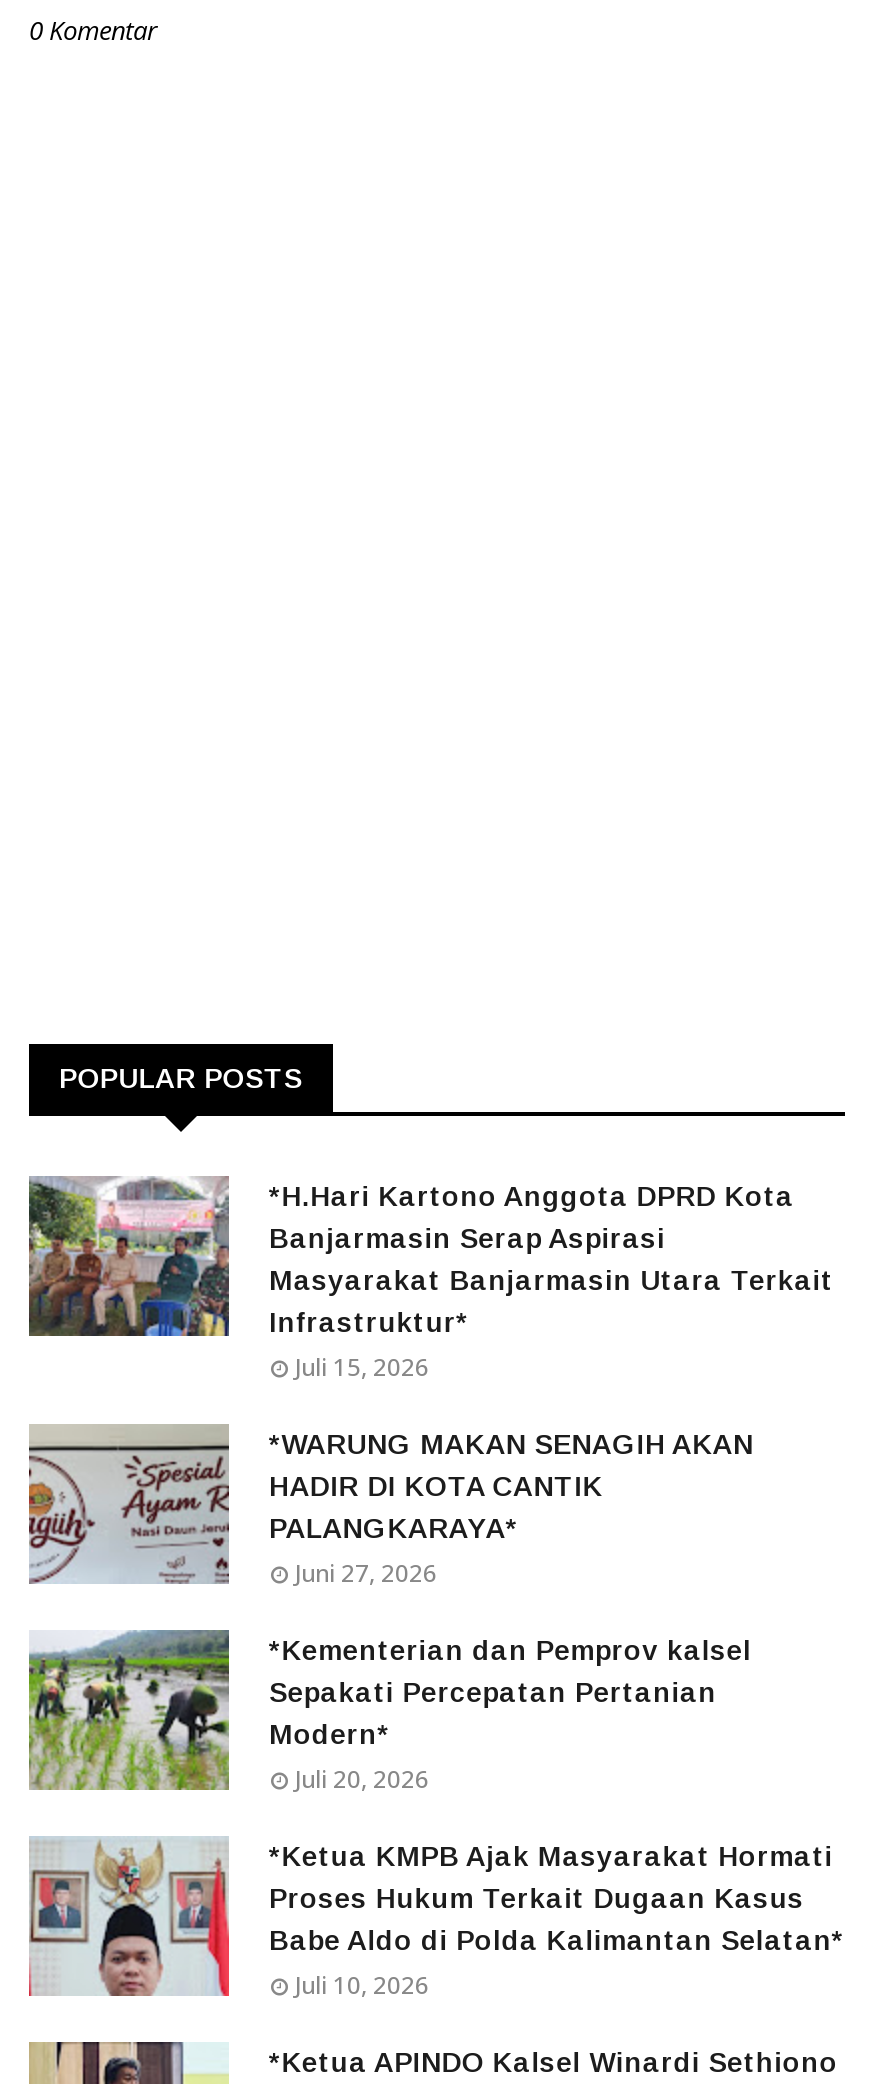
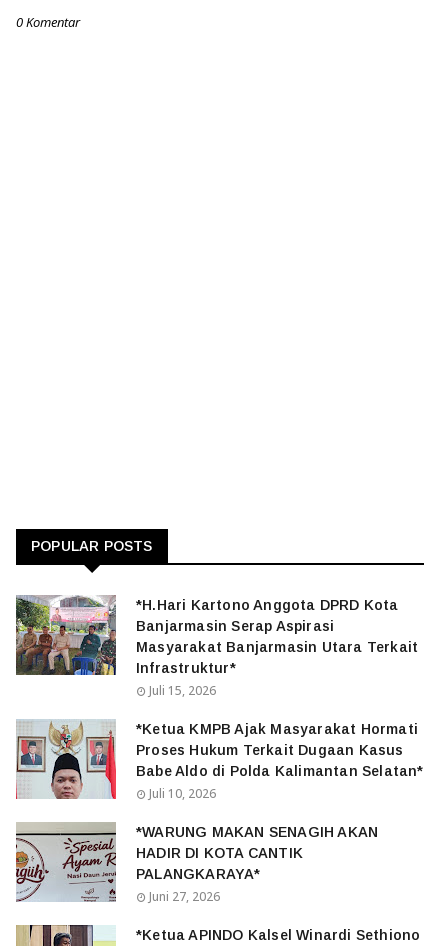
moved [27,1426,753,1591] -> [16,823,378,905]: [image] | *WARUNG MAKAN SENAGIH AKAN | HADIR DI KOTA CANTIK | PALANGKARAYA* | Juni 27, 2026
[29,1630,751,1797] [image] | *Kementerian dan Pemprov kalsel | Sepakati Percepatan Pertanian | Modern* | Juli 20, 2026 -> none
moved [27,1836,844,2003] -> [15,719,424,802]: [image] | *Ketua KMPB Ajak Masyarakat Hormati | Proses Hukum Terkait Dugaan Kasus | Babe Aldo di Polda Kalimantan Selatan* | Juli 10, 2026

